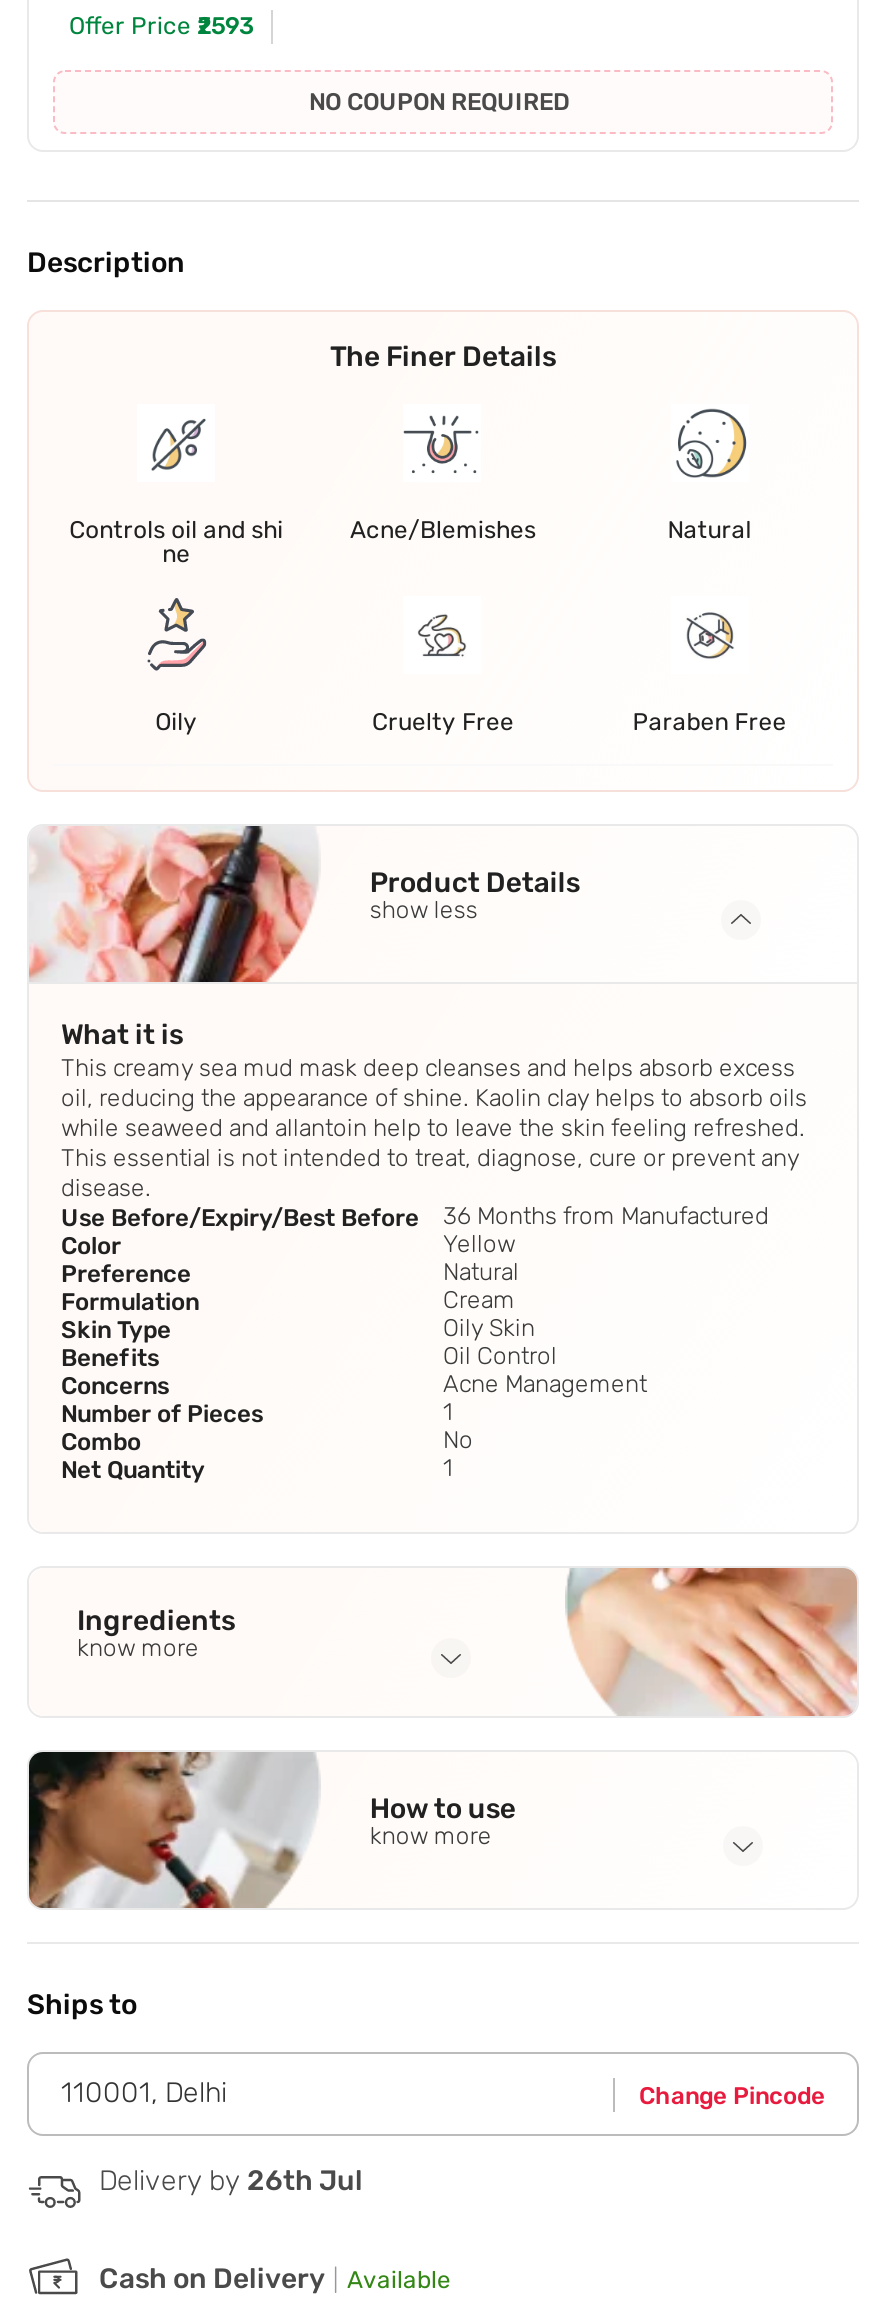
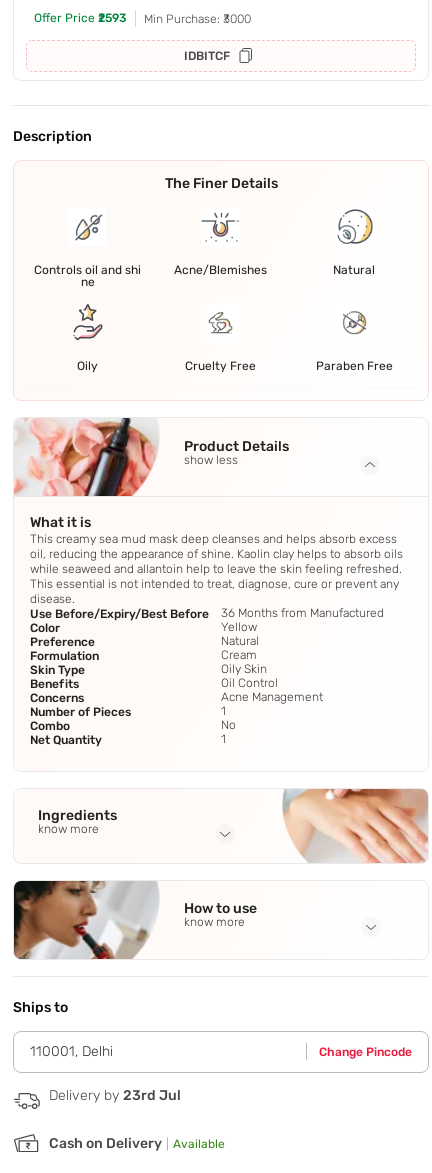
[309,89,569,117] NO COUPON REQUIRED -> [144,12,251,63] Min Purchase: ₹3000 | IDBITCF
[99,2164,363,2198] Delivery by 26th Jul -> [49,1087,181,1104] Delivery by 23rd Jul

